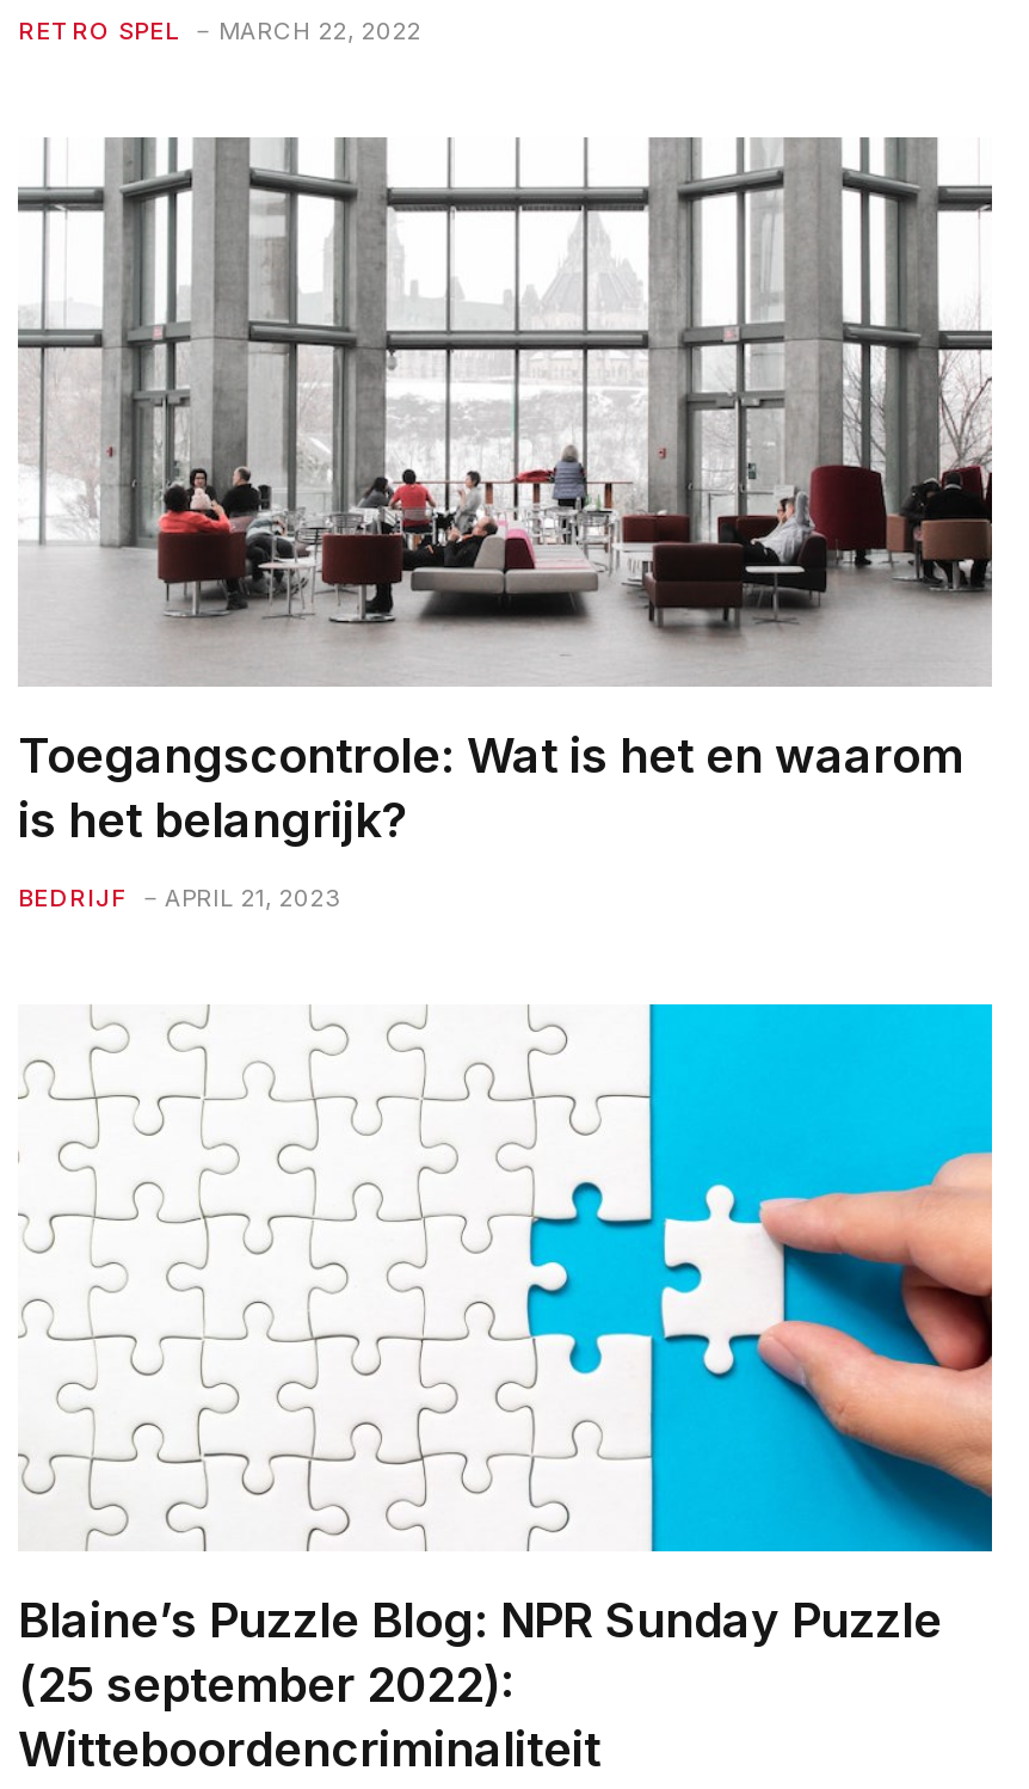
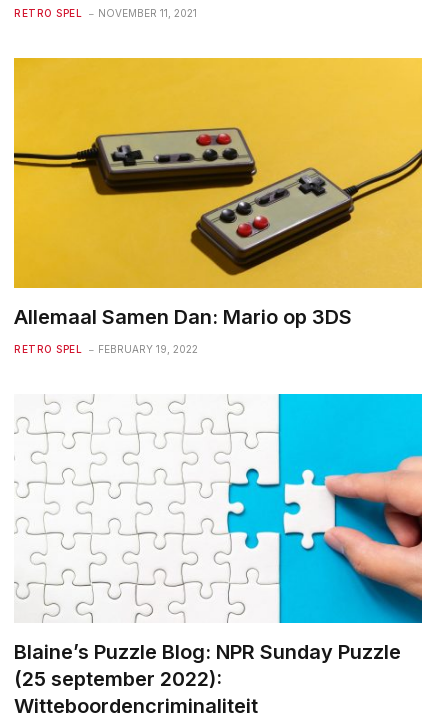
[18,16,421,44] RETRO SPEL MARCH 22, 2022 -> [14,7,197,19] RETRO SPEL NOVEMBER 11, 2021
[16,135,994,848] [image] | Toegangscontrole: Wat is het en waarom | is het belangrijk? -> [13,57,423,328] [image] | Allemaal Samen Dan: Mario op 3DS
[18,881,339,910] BEDRIJF | APRIL 21, 2023 -> [14,342,198,354] RETRO SPEL | FEBRUARY 19, 2022

